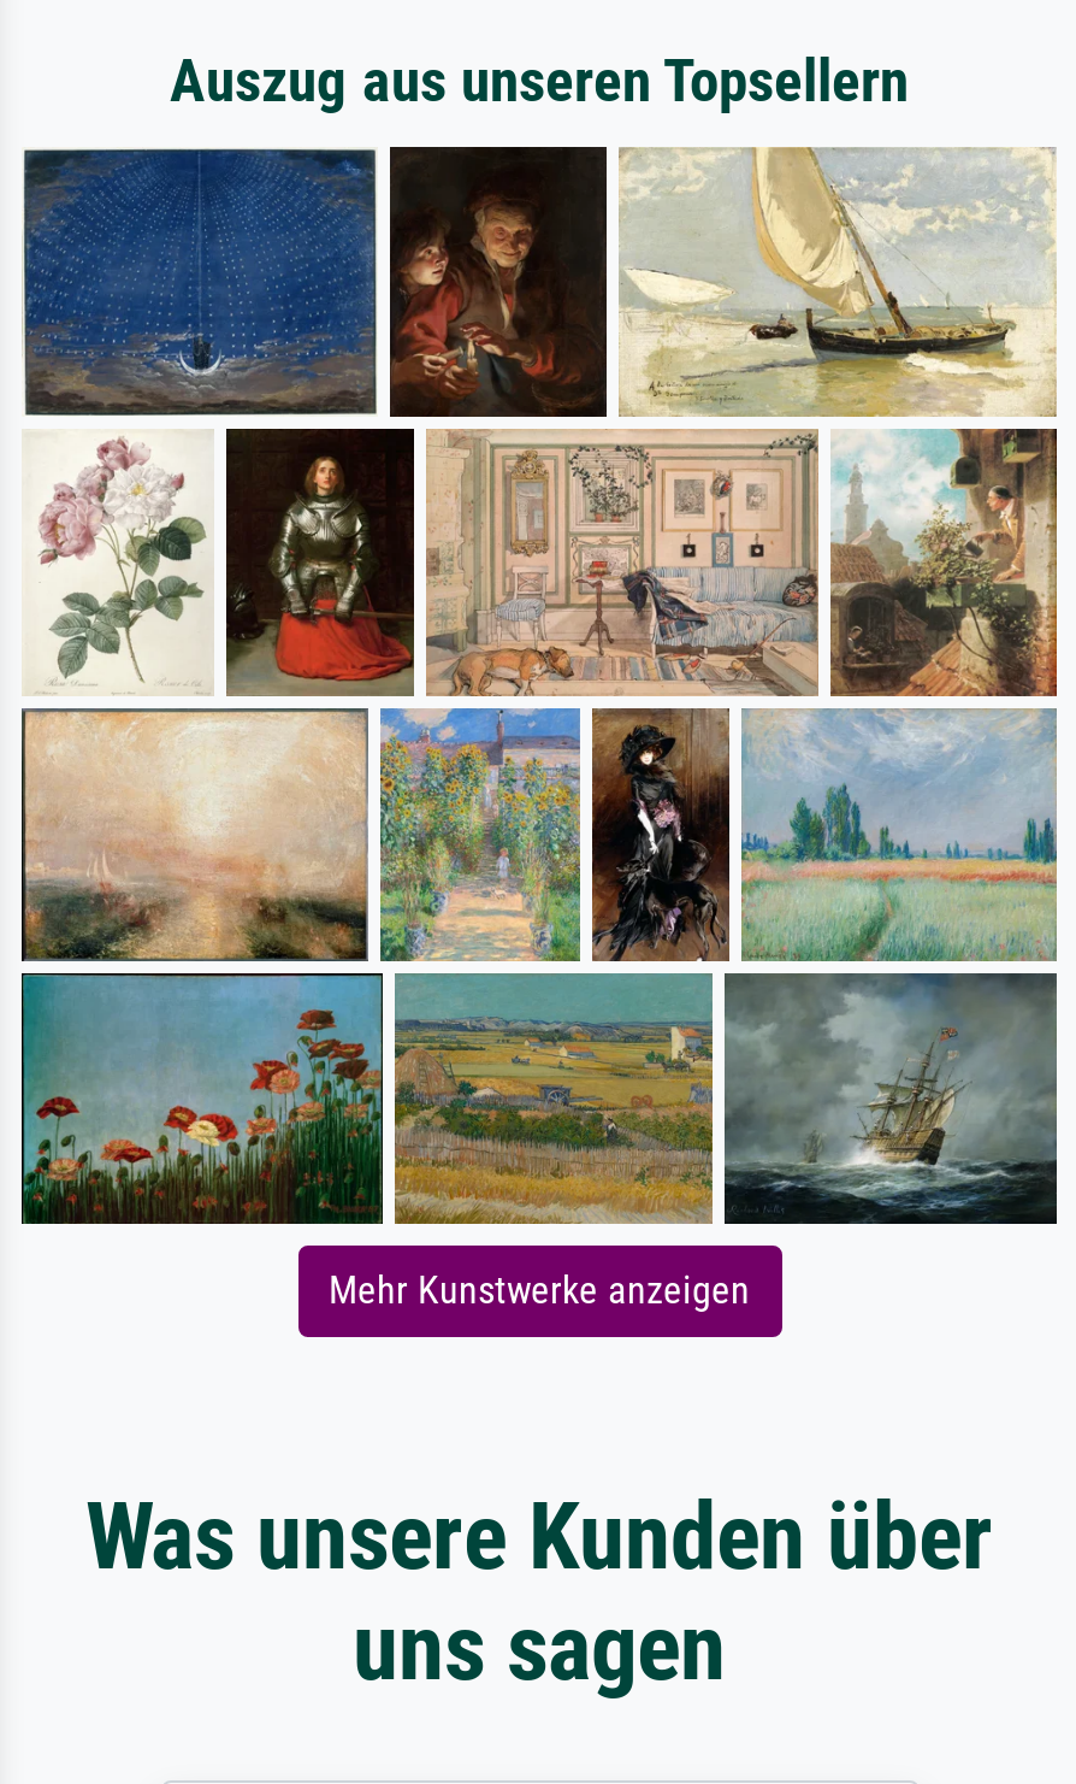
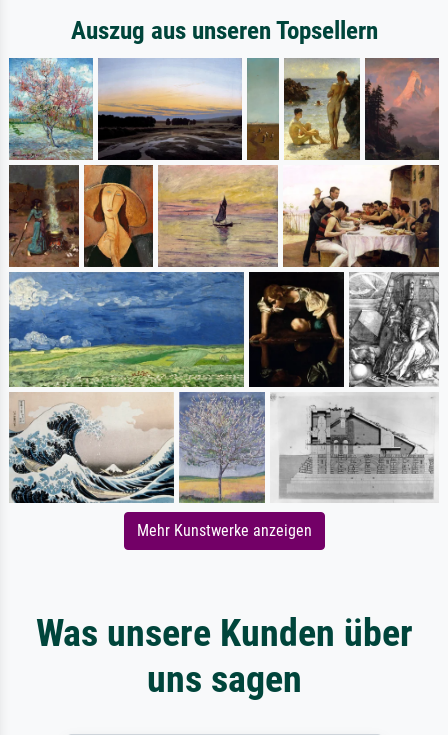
[19,145,1059,1226] [image] -> [8,57,440,504] [image]

